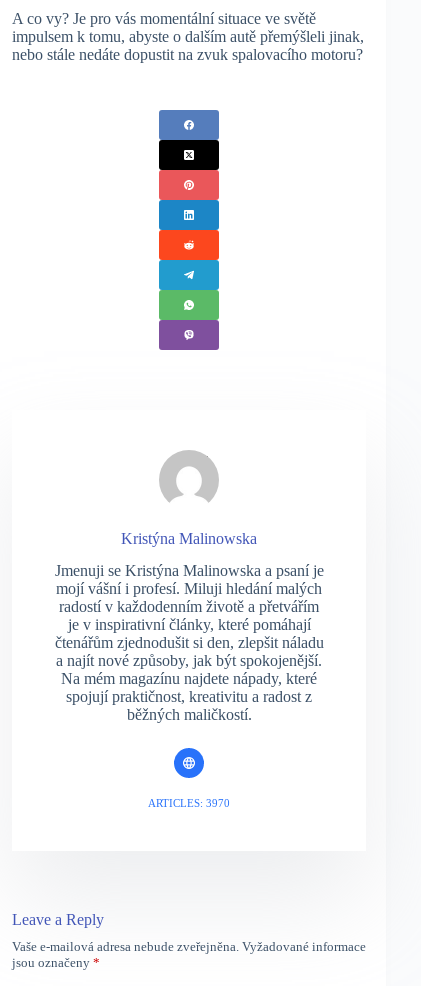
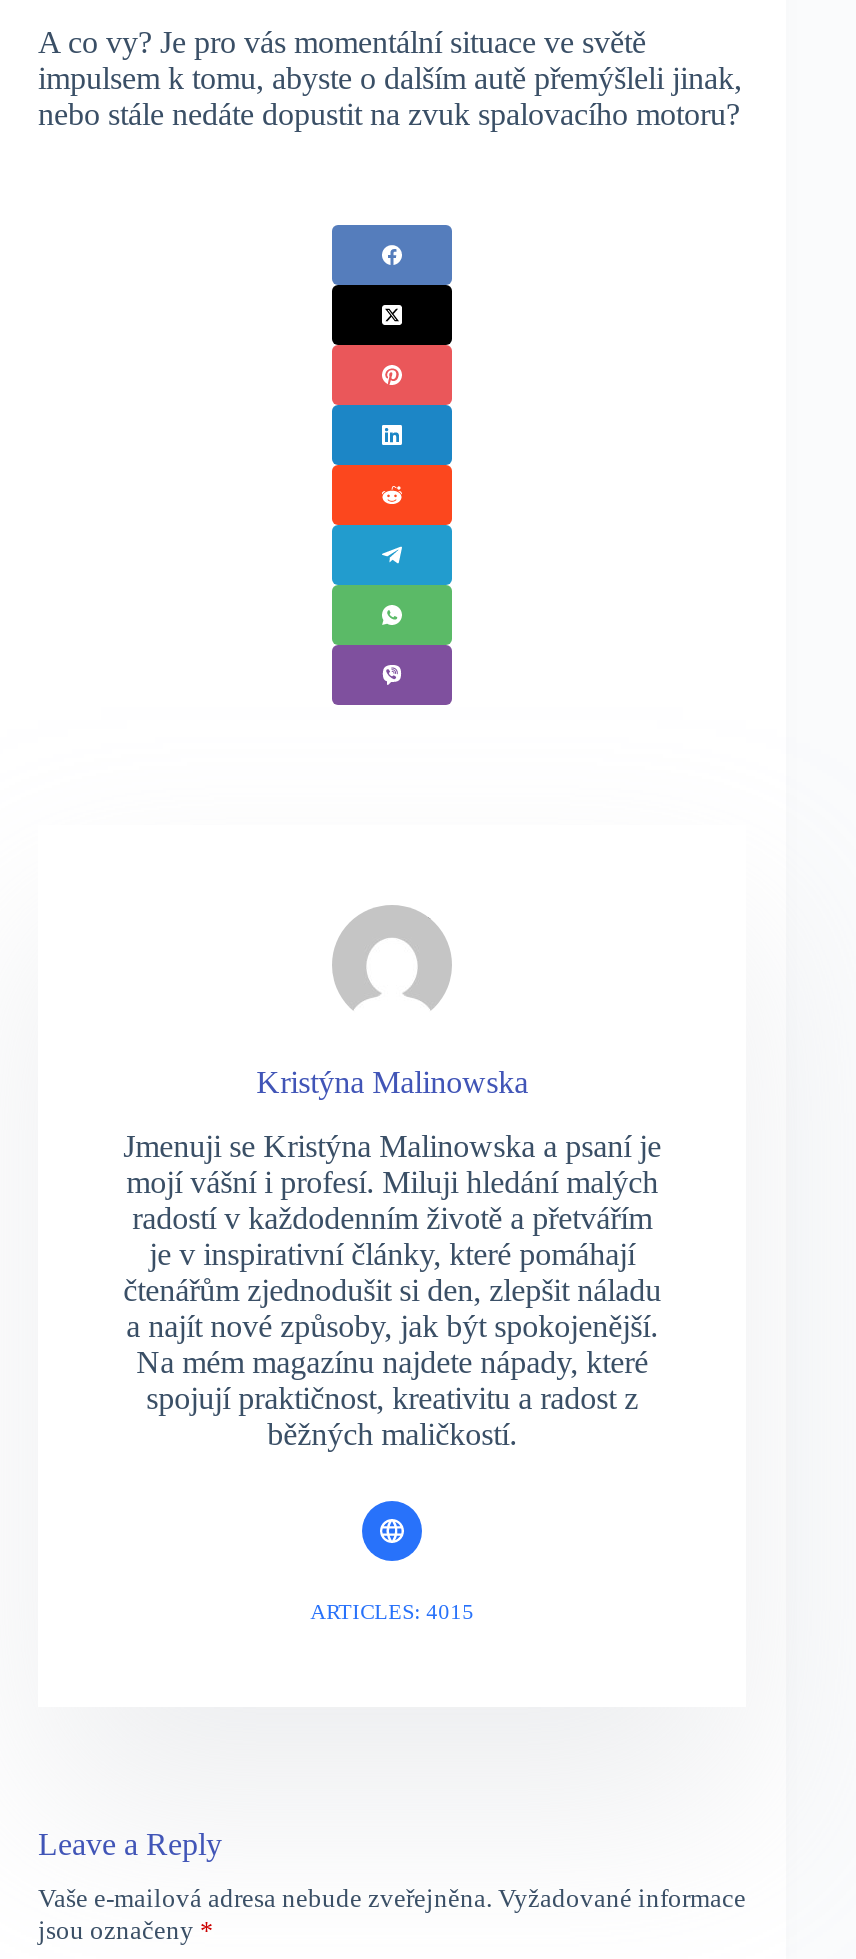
[148,797,230,809] ARTICLES: 3970 -> [310,1600,474,1624] ARTICLES: 4015

